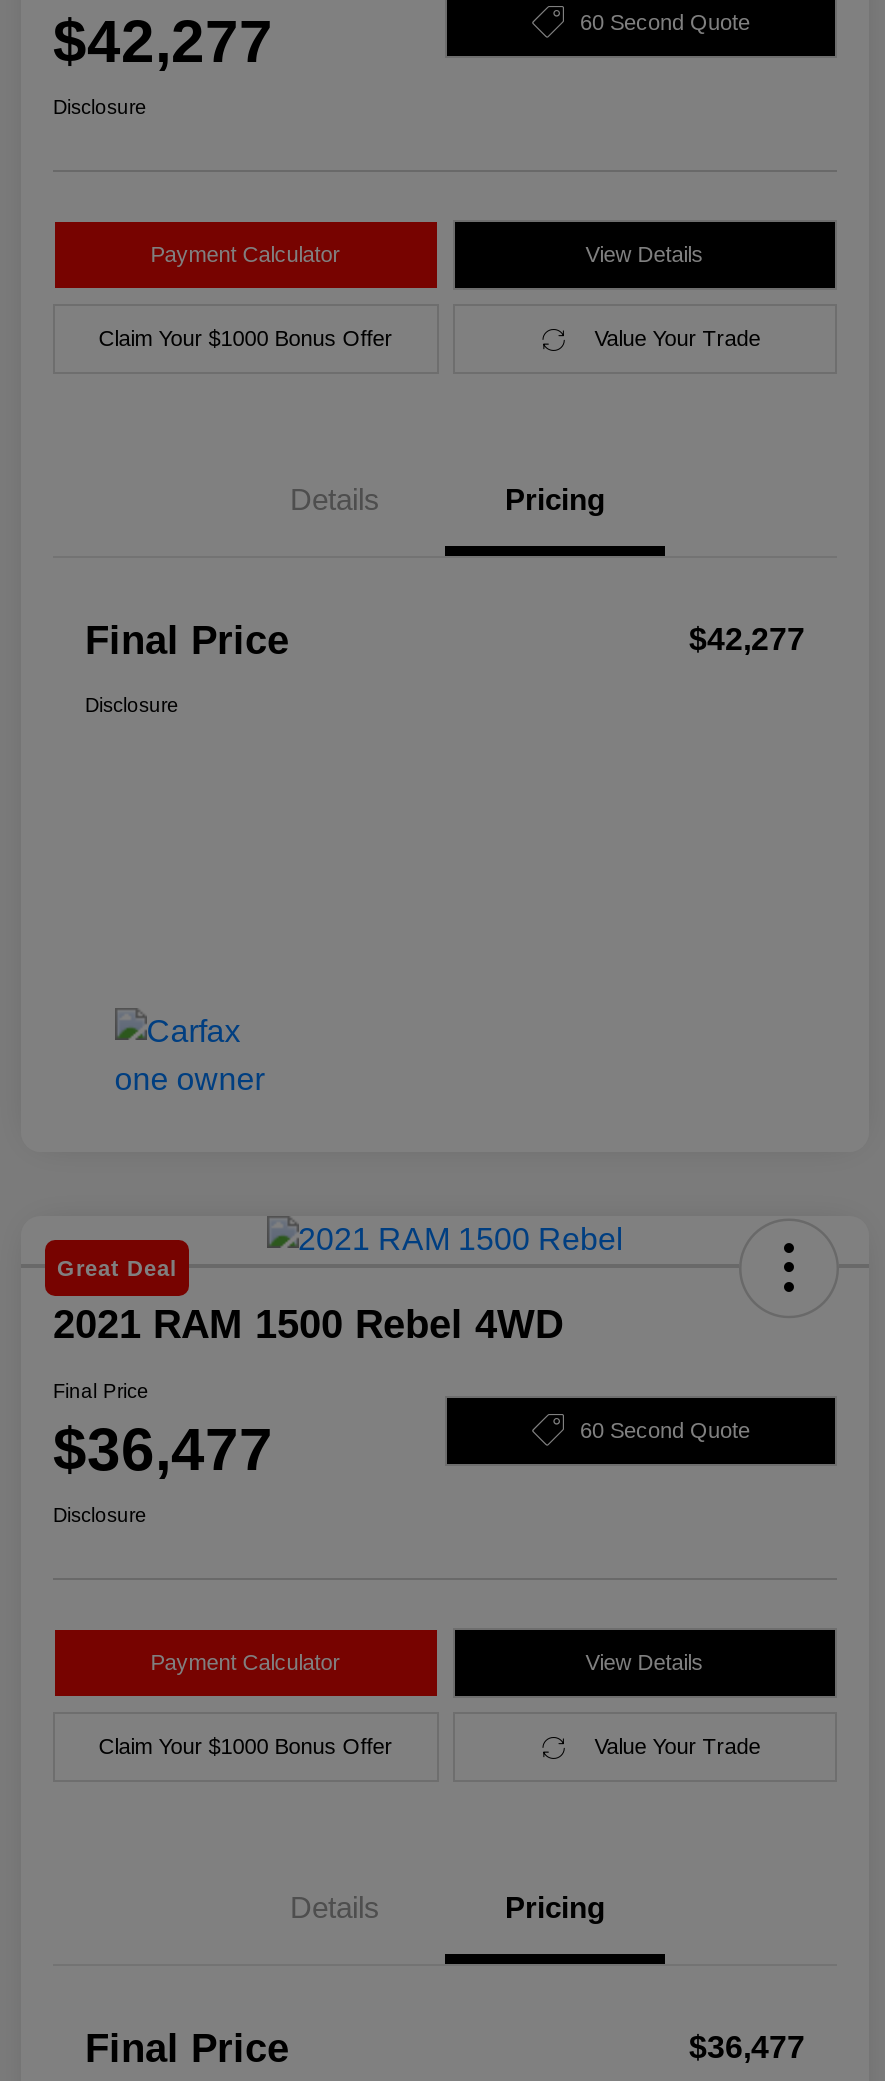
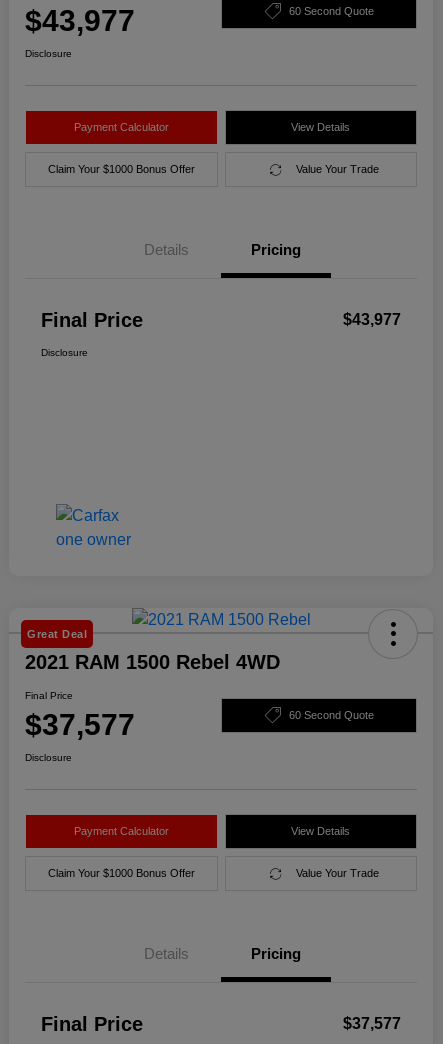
[53,8,273,74] $42,277 -> [25,4,135,37] $43,977
[689,622,805,656] $42,277 -> [343,311,401,328] $43,977
[53,1416,273,1482] $36,477 -> [25,708,135,741] $37,577
[689,2030,805,2064] $36,477 -> [343,1015,401,1032] $37,577

